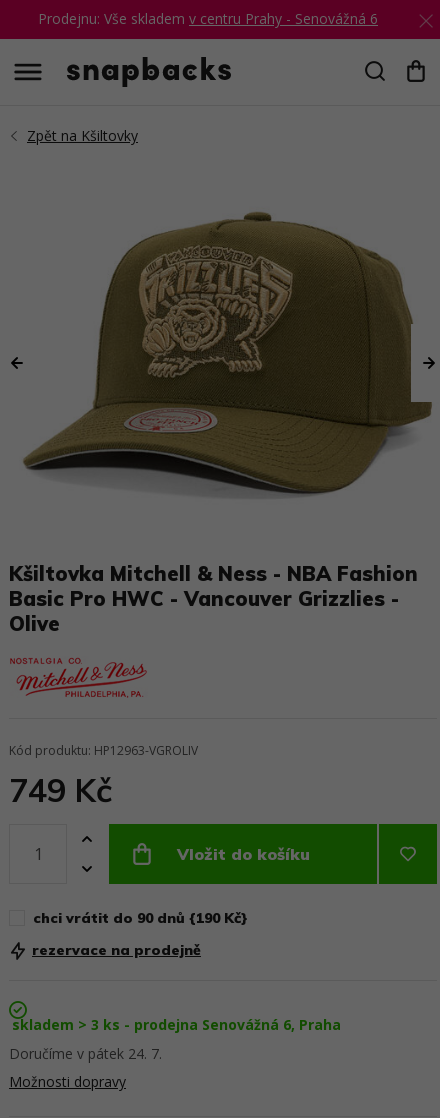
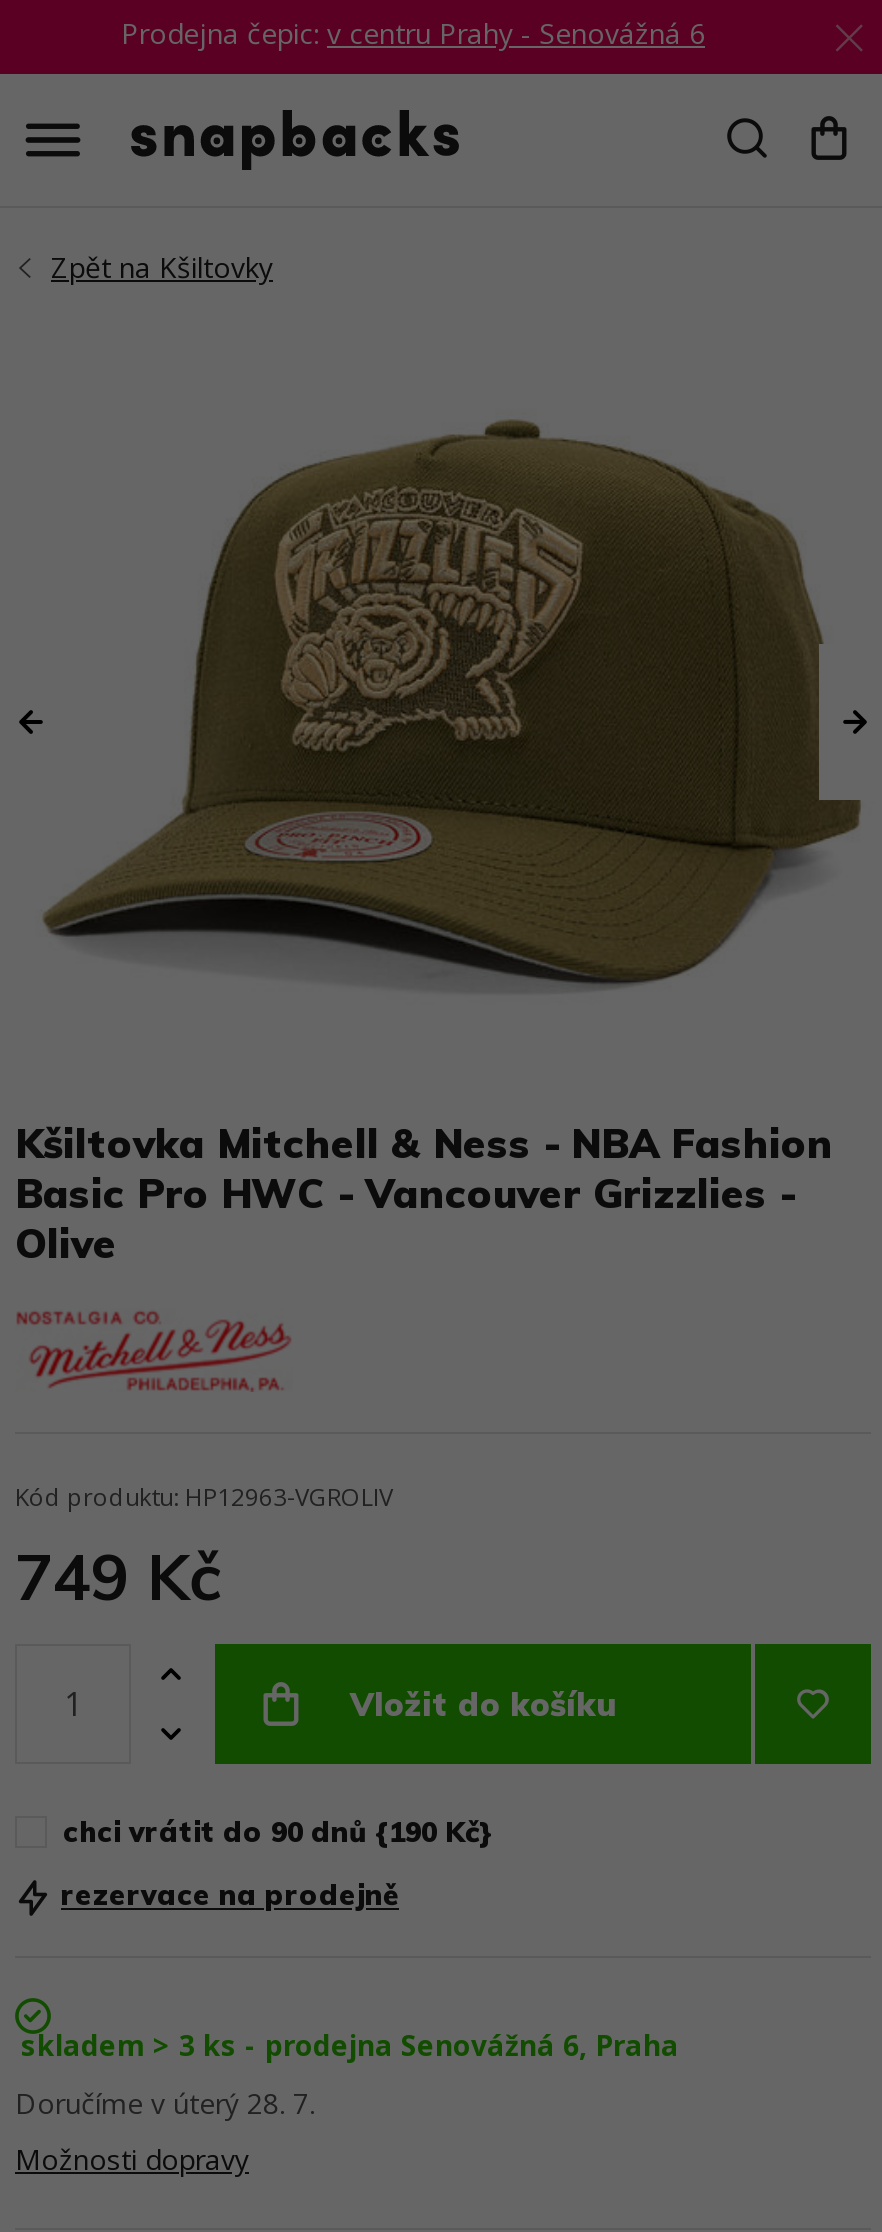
[38,9,378,28] Prodejnu: Vše skladem v centru Prahy - Senovážná 6 -> [121,14,705,52] Prodejna čepic: v centru Prahy - Senovážná 6
[9,1044,162,1063] Doručíme v pátek 24. 7. -> [15,2083,315,2121] Doručíme v úterý 28. 7.

